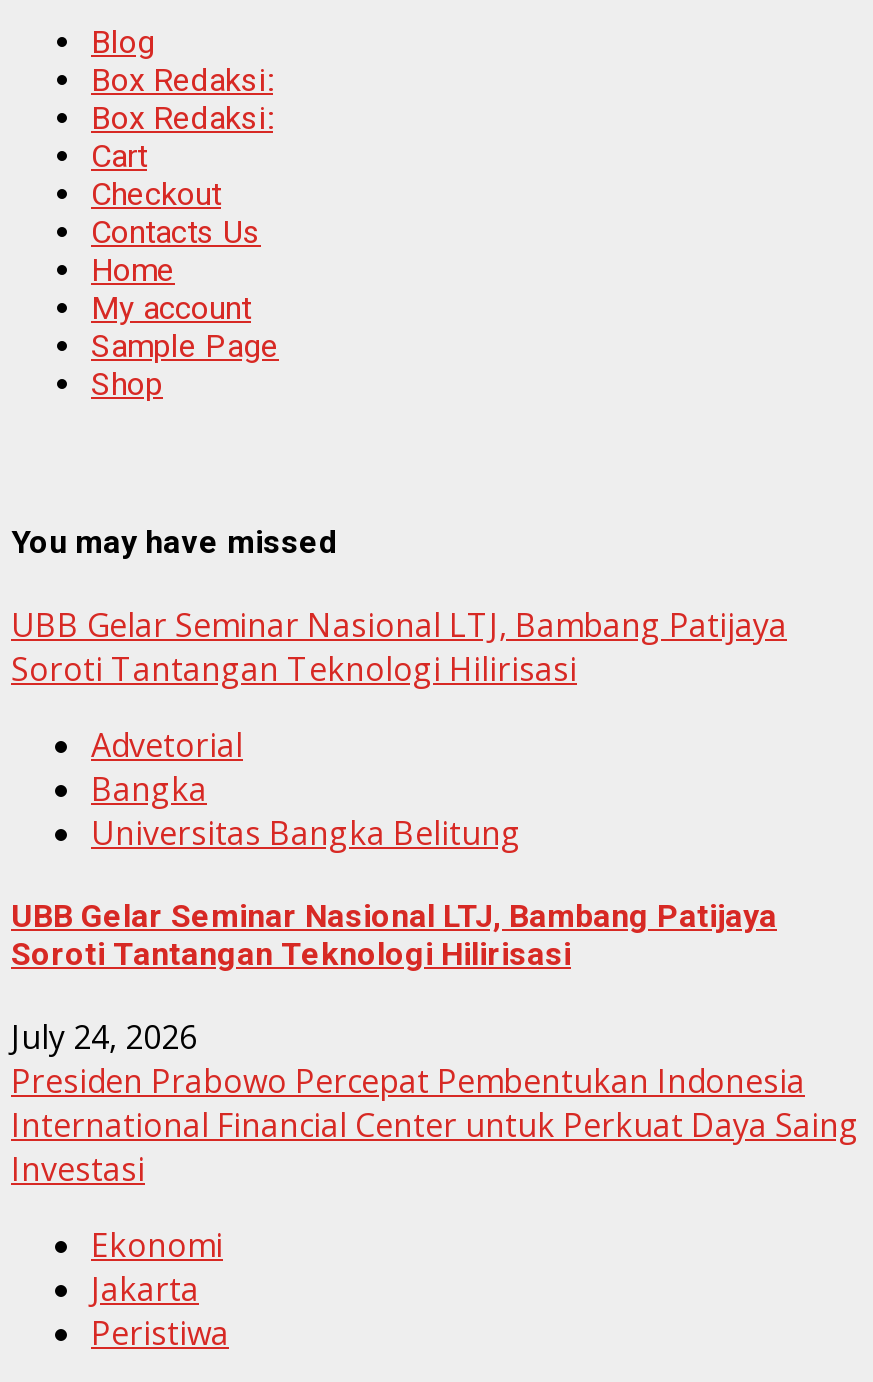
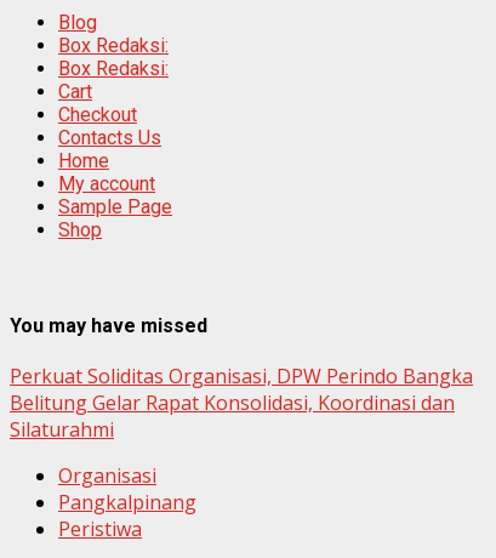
[11,603,859,1312] UBB Gelar Seminar Nasional LTJ, Bambang Patijaya | Soroti Tantangan Teknologi Hilirisasi | Advetorial | Bangka | Universitas Bangka Belitung | UBB Gelar Seminar Nasional LTJ, Bambang Patijaya | Soroti Tantangan Teknologi Hilirisasi | July 24, 2026 | Presiden Prabowo Percepat Pembentukan Indonesia | International Financial Center untuk Perkuat Daya Saing | Investasi | Ekonomi | Jakarta -> [10,363,473,515] Perkuat Soliditas Organisasi, DPW Perindo Bangka | Belitung Gelar Rapat Konsolidasi, Koordinasi dan | Silaturahmi | Organisasi | Pangkalpinang

